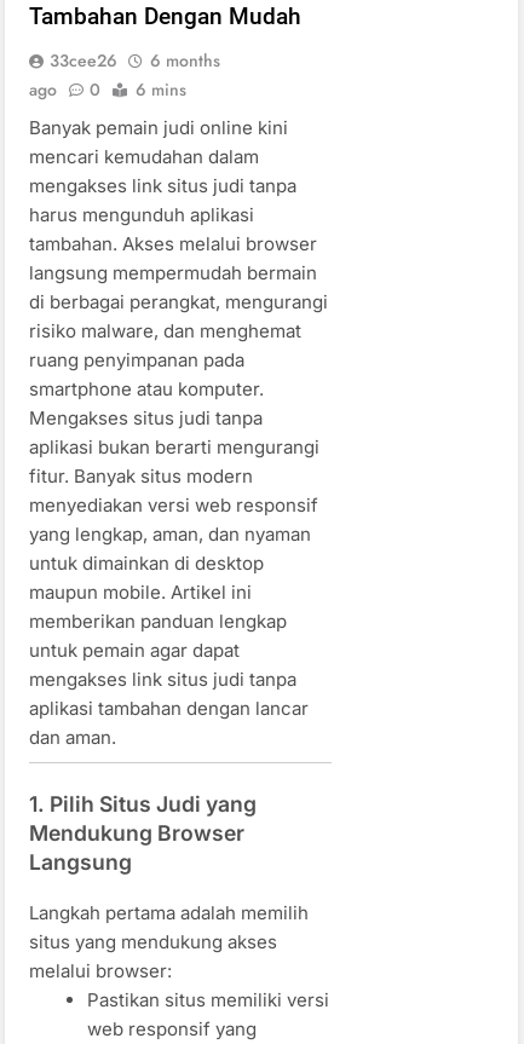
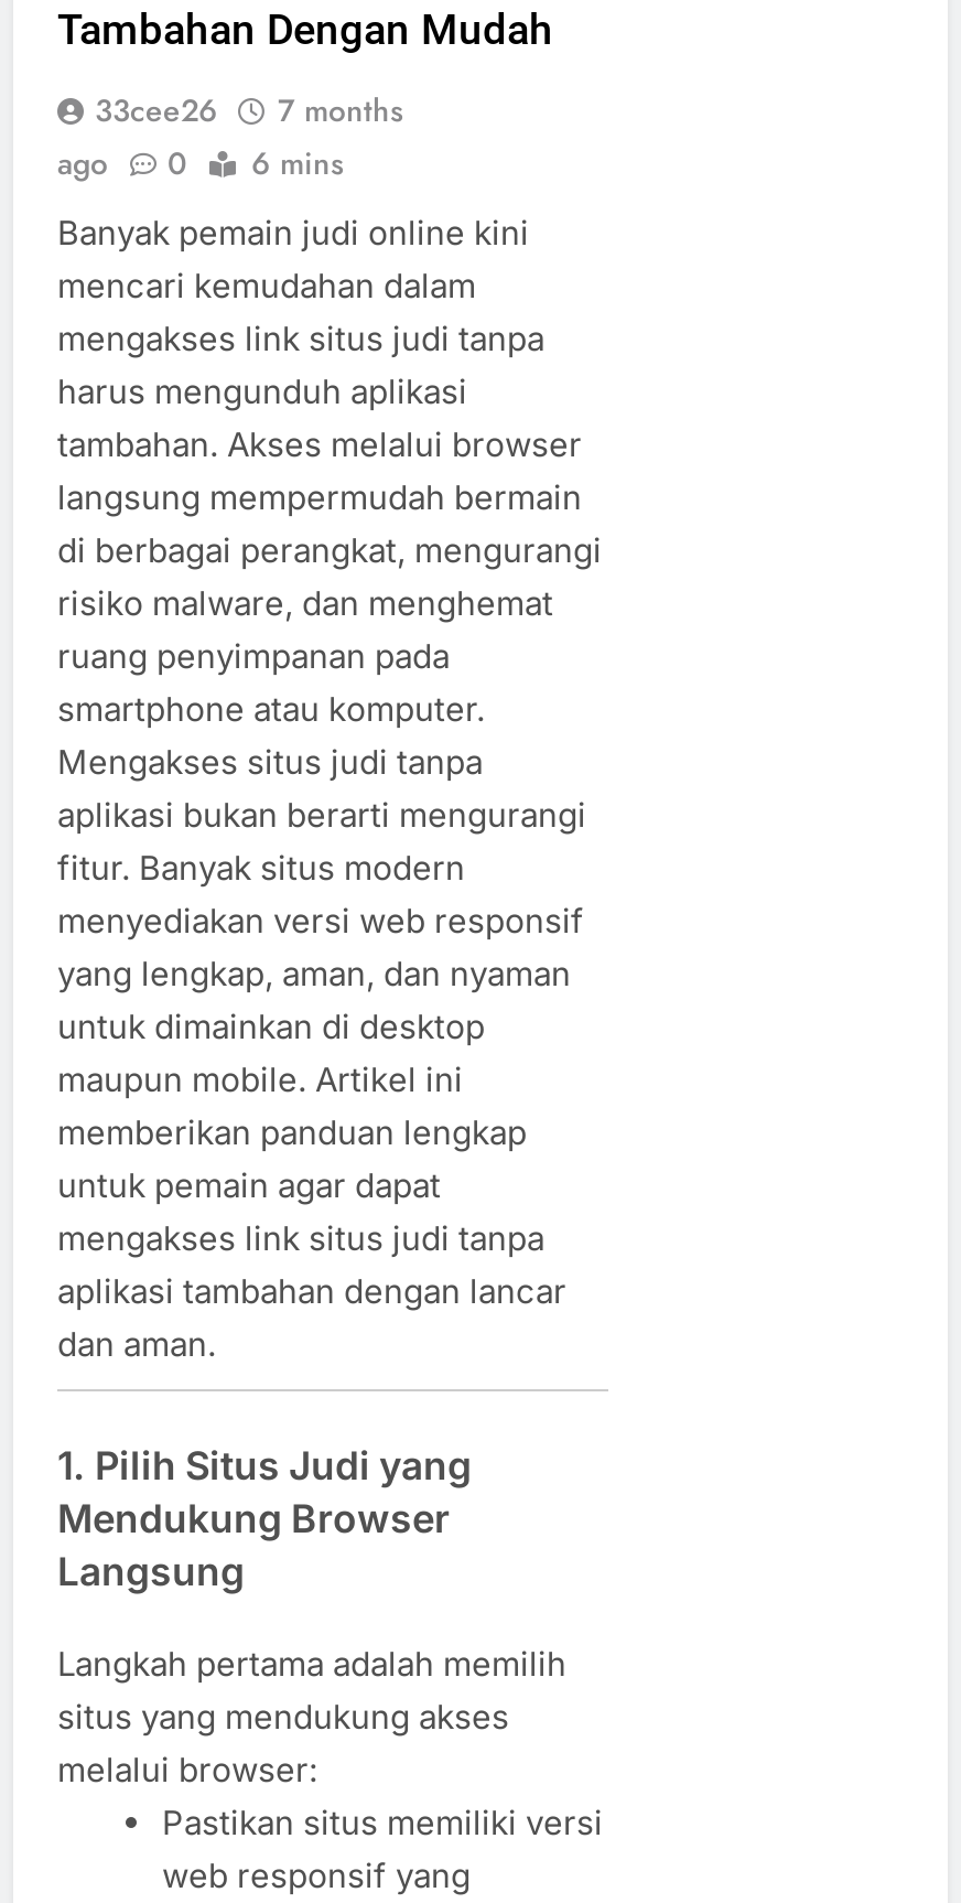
[50,49,220,73] 33cee26 6 months -> [95,89,403,133] 33cee26 7 months

